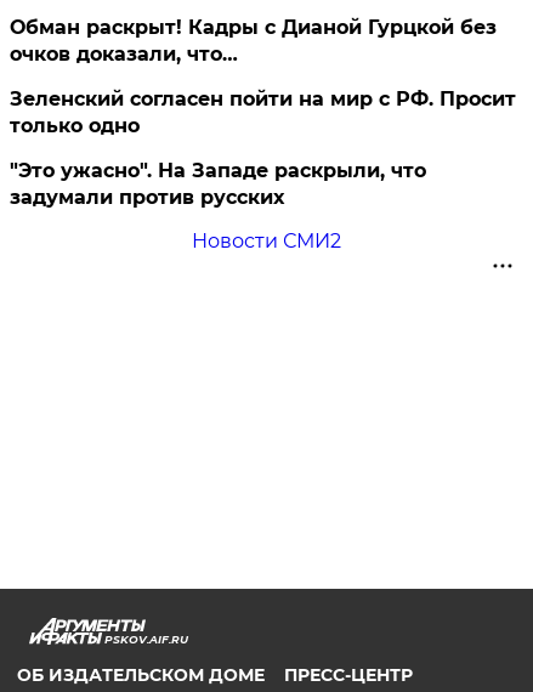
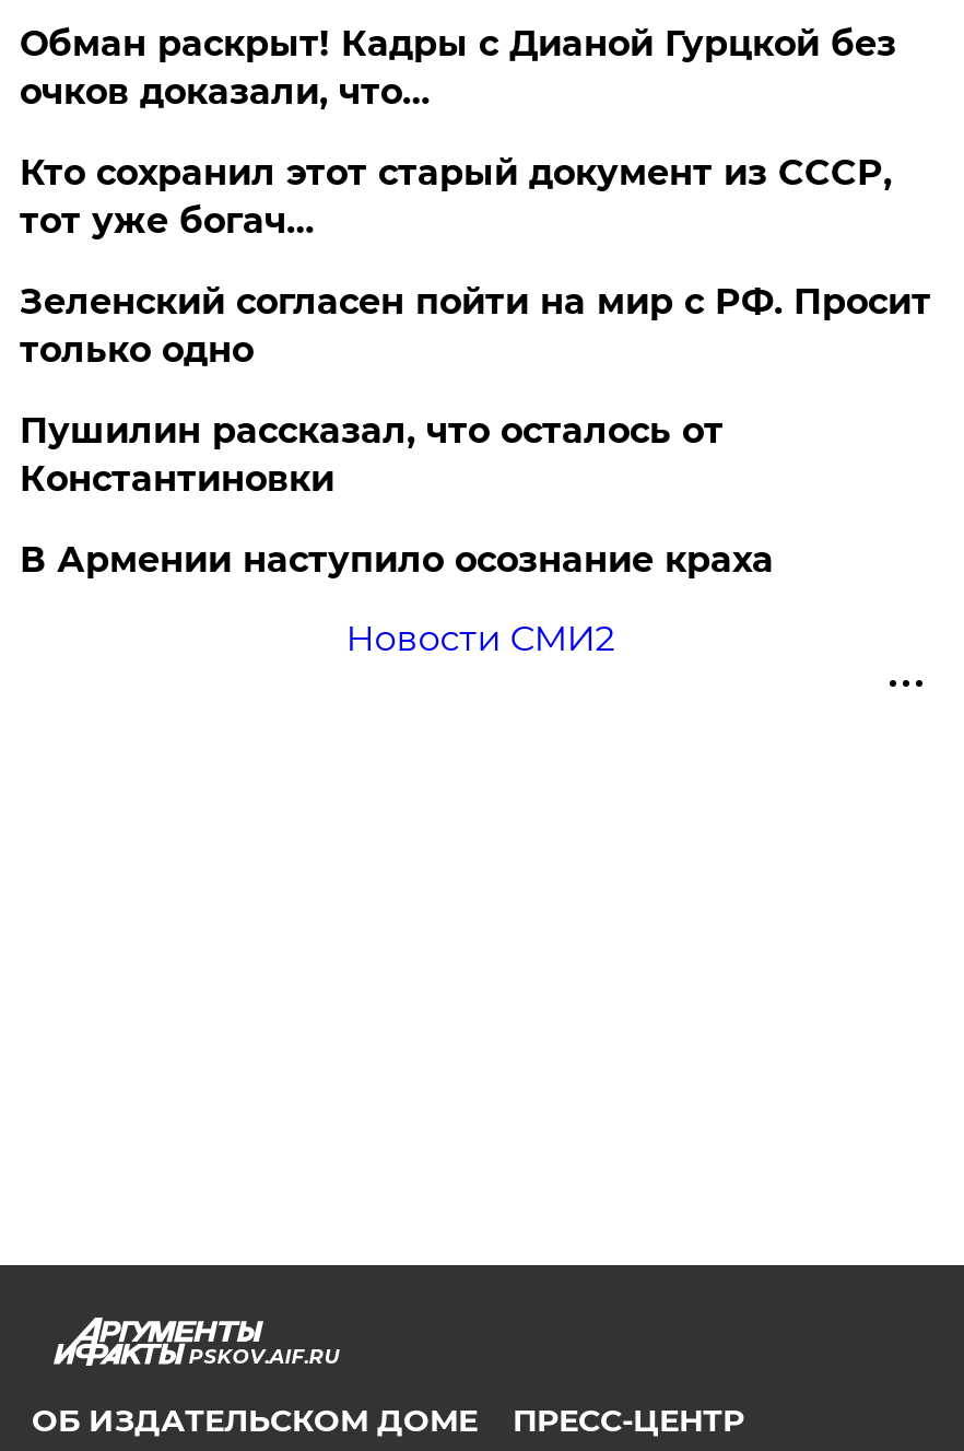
none -> [19,152,892,242] Кто сохранил этот старый документ из СССР, | тот уже богач…
[10,159,427,209] "Это ужасно". На Западе раскрыли, что | задумали против русских -> [19,410,774,581] Пушилин рассказал, что осталось от | Константиновки | В Армении наступило осознание краха

